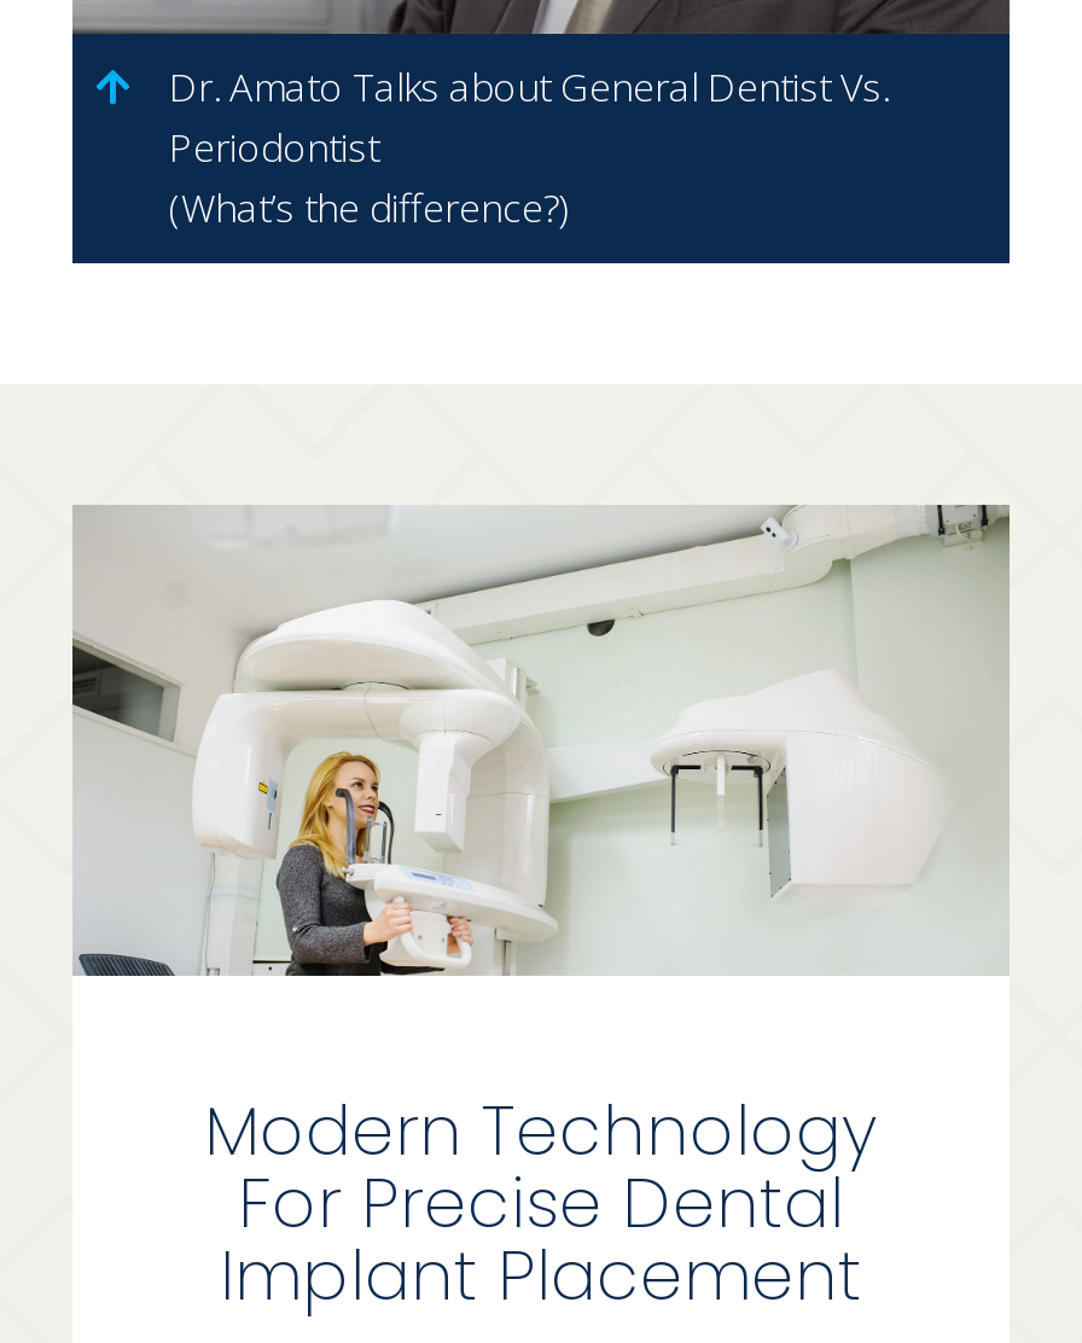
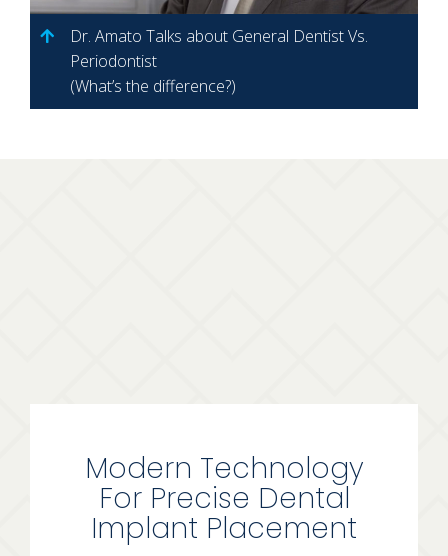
[70,502,1012,978] [image] -> none

